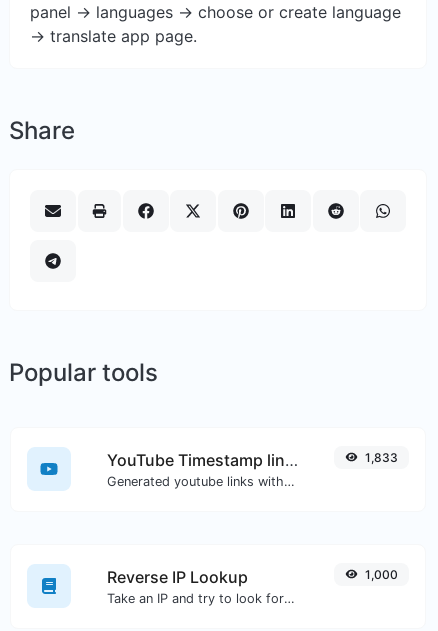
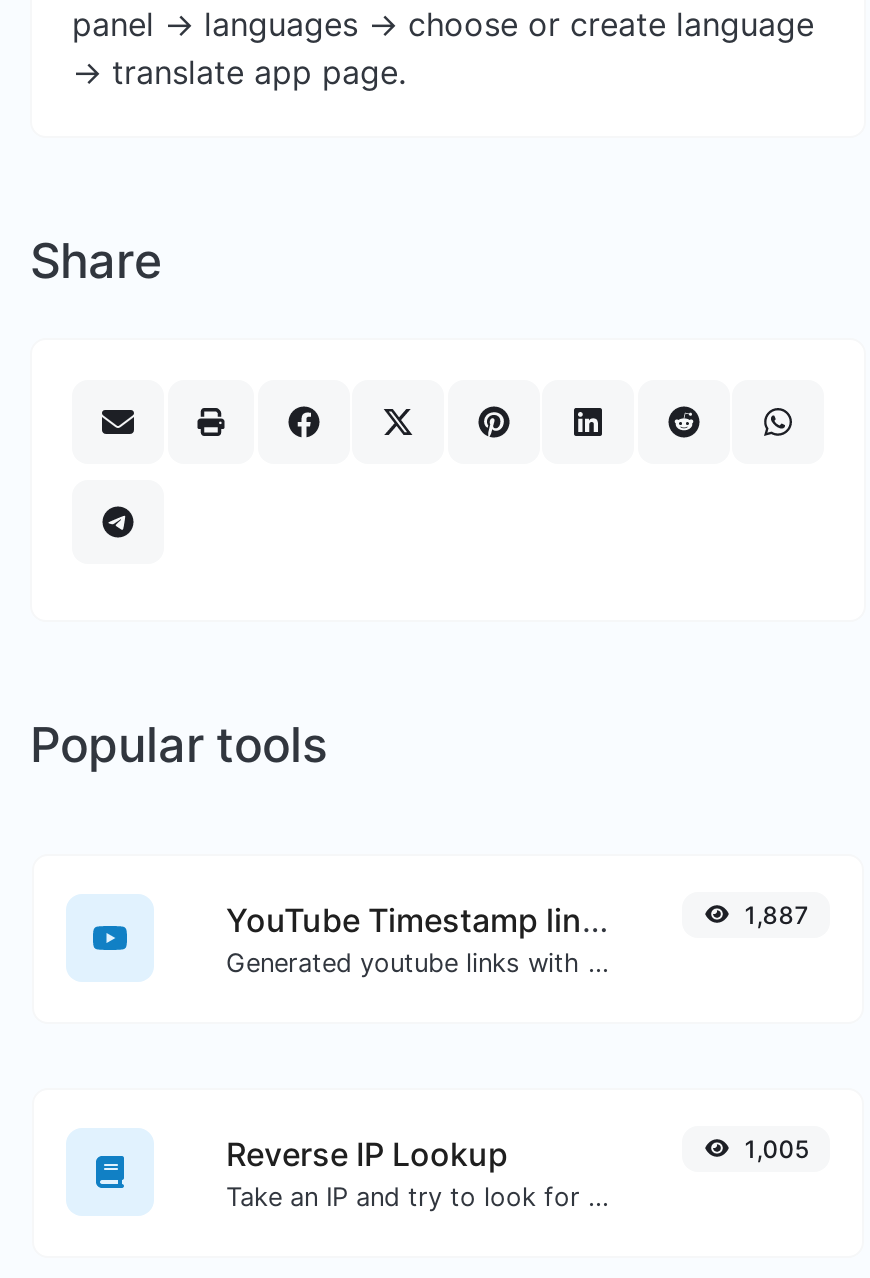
[362,450,398,465] 1,833 -> [738,899,808,929] 1,887
[362,567,398,582] 1,000 -> [738,1133,808,1163] 1,005

